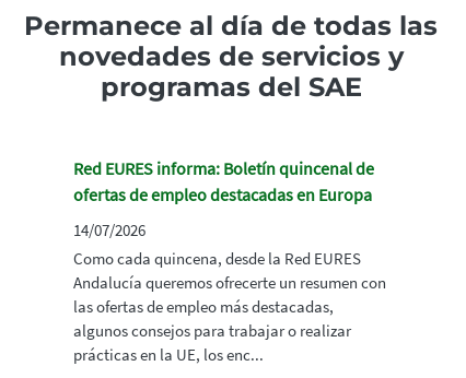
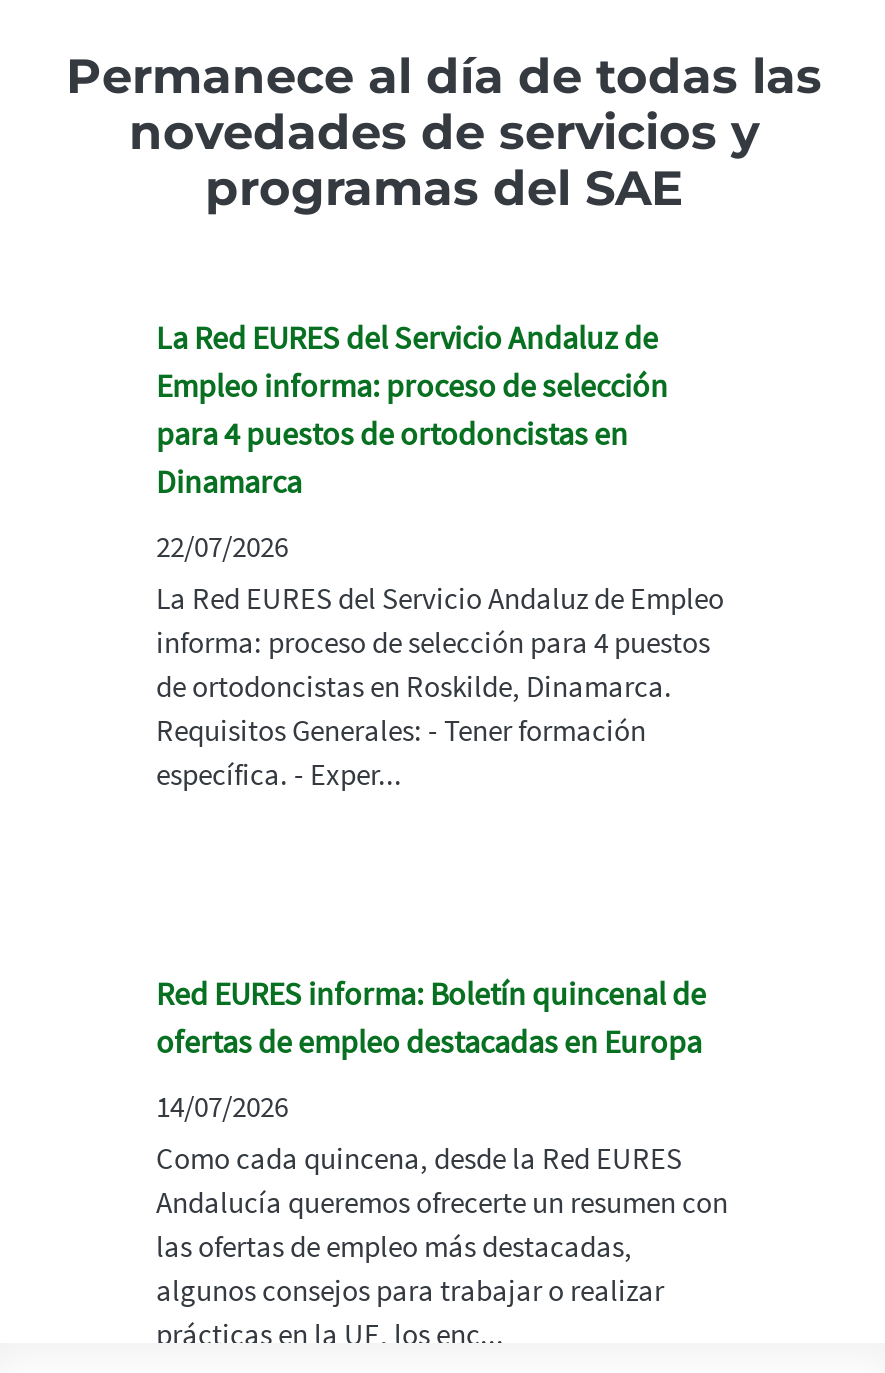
none -> [156,317,724,793] La Red EURES del Servicio Andaluz de | Empleo informa: proceso de selección | para 4 puestos de ortodoncistas en | Dinamarca | 22/07/2026 | La Red EURES del Servicio Andaluz de Empleo | informa: proceso de selección para 4 puestos | de ortodoncistas en Roskilde, Dinamarca. | Requisitos Generales: - Tener formación | específica. - Exper...

